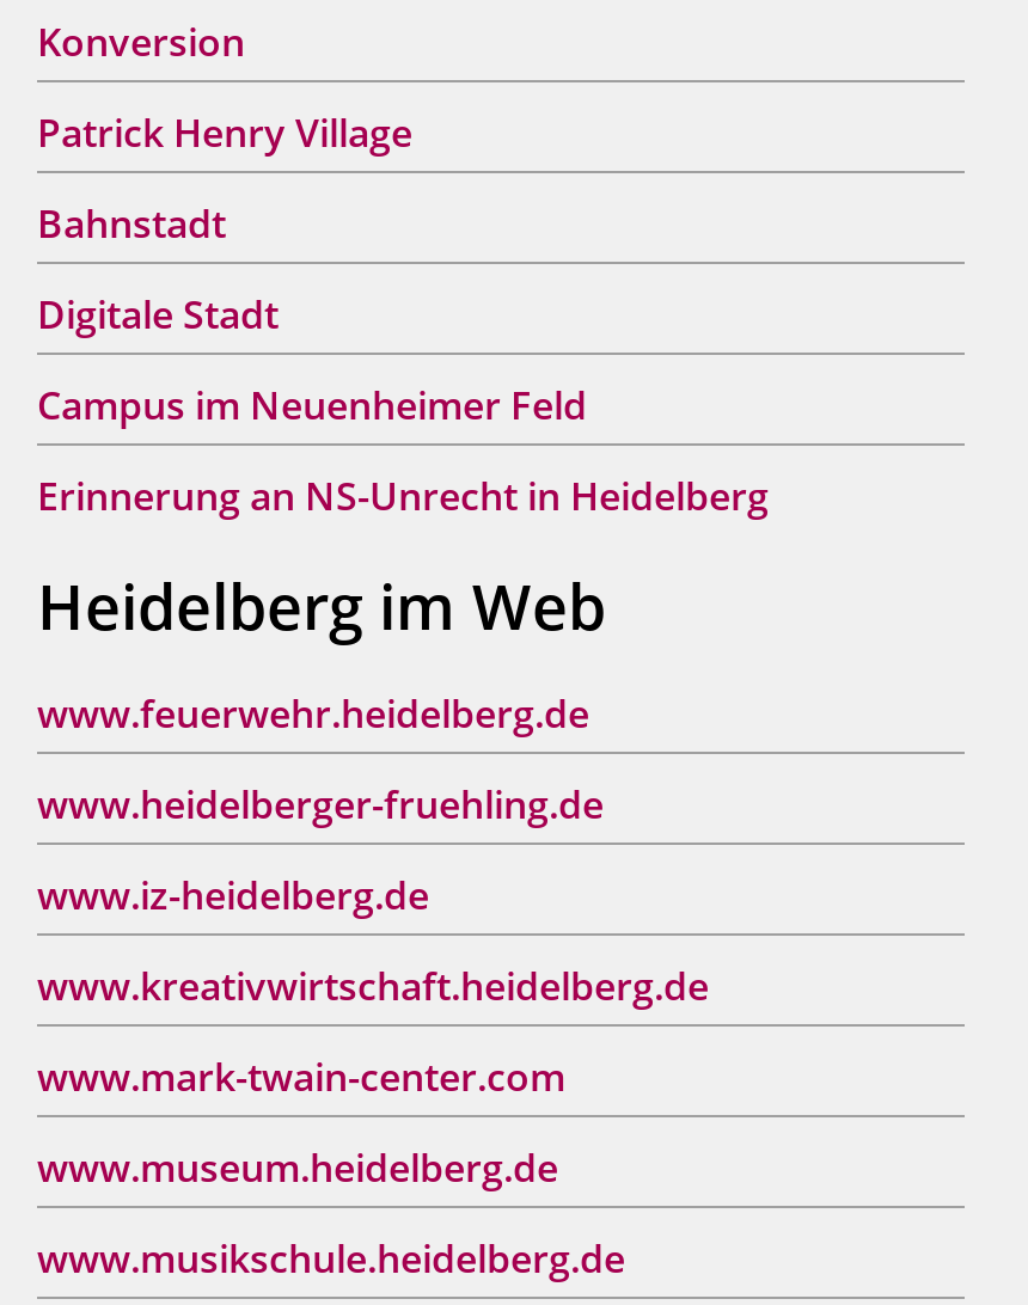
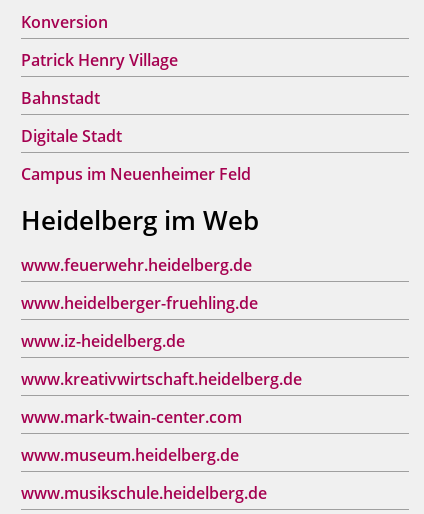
[37,470,769,523] Erinnerung an NS-Unrecht in Heidelberg -> none

